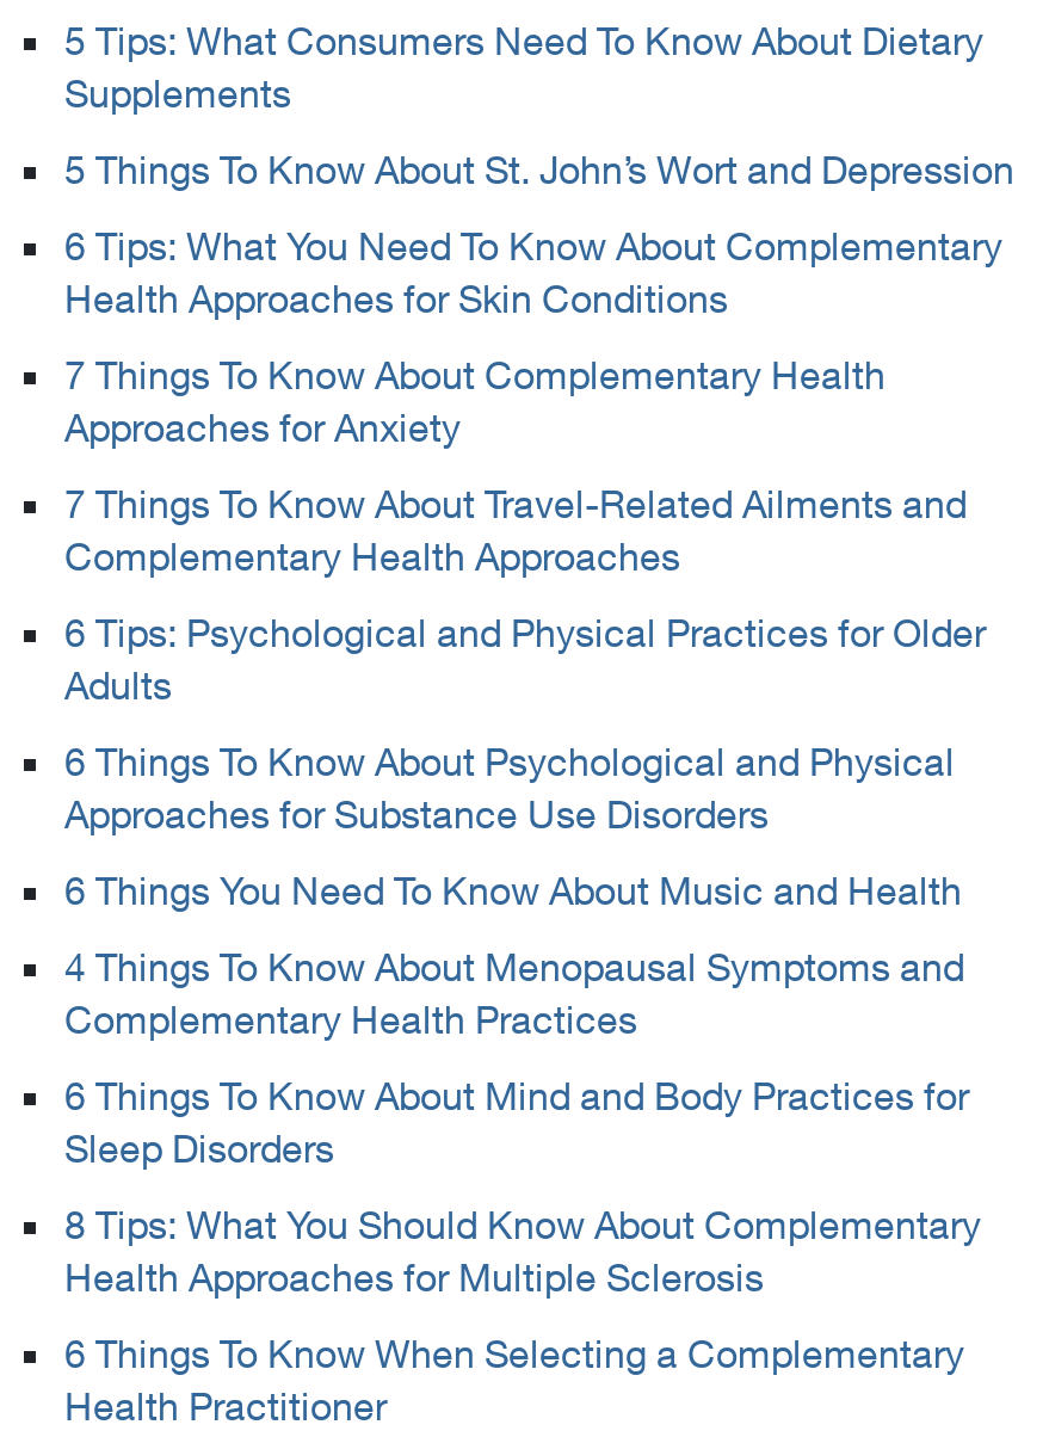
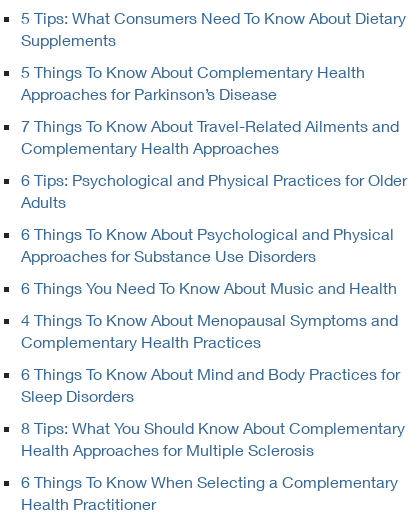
[64,145,1014,448] 5 Things To Know About St. John’s Wort and Depression | 6 Tips: What You Need To Know About Complementary | Health Approaches for Skin Conditions | 7 Things To Know About Complementary Health | Approaches for Anxiety -> [21,62,365,103] 5 Things To Know About Complementary Health | Approaches for Parkinson’s Disease

